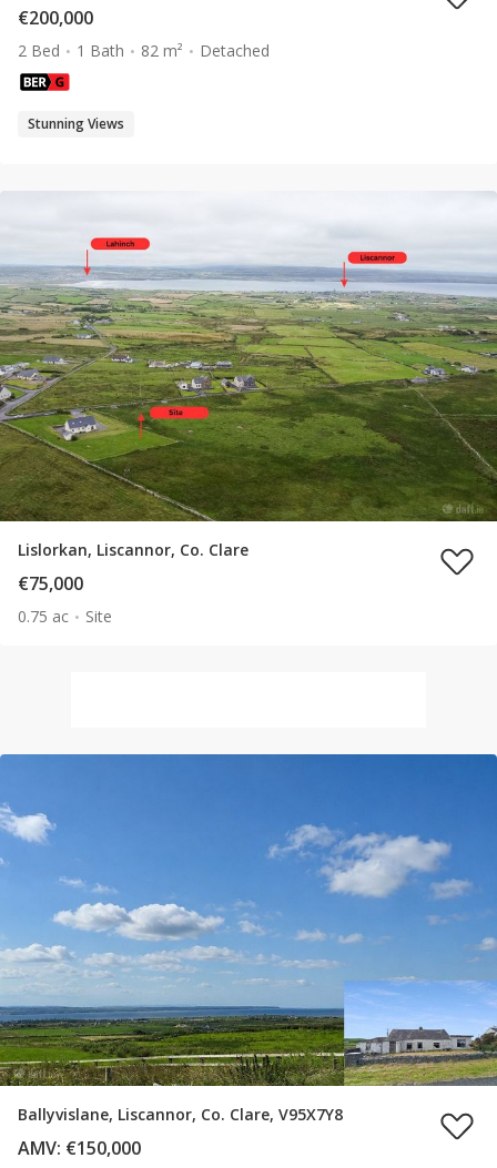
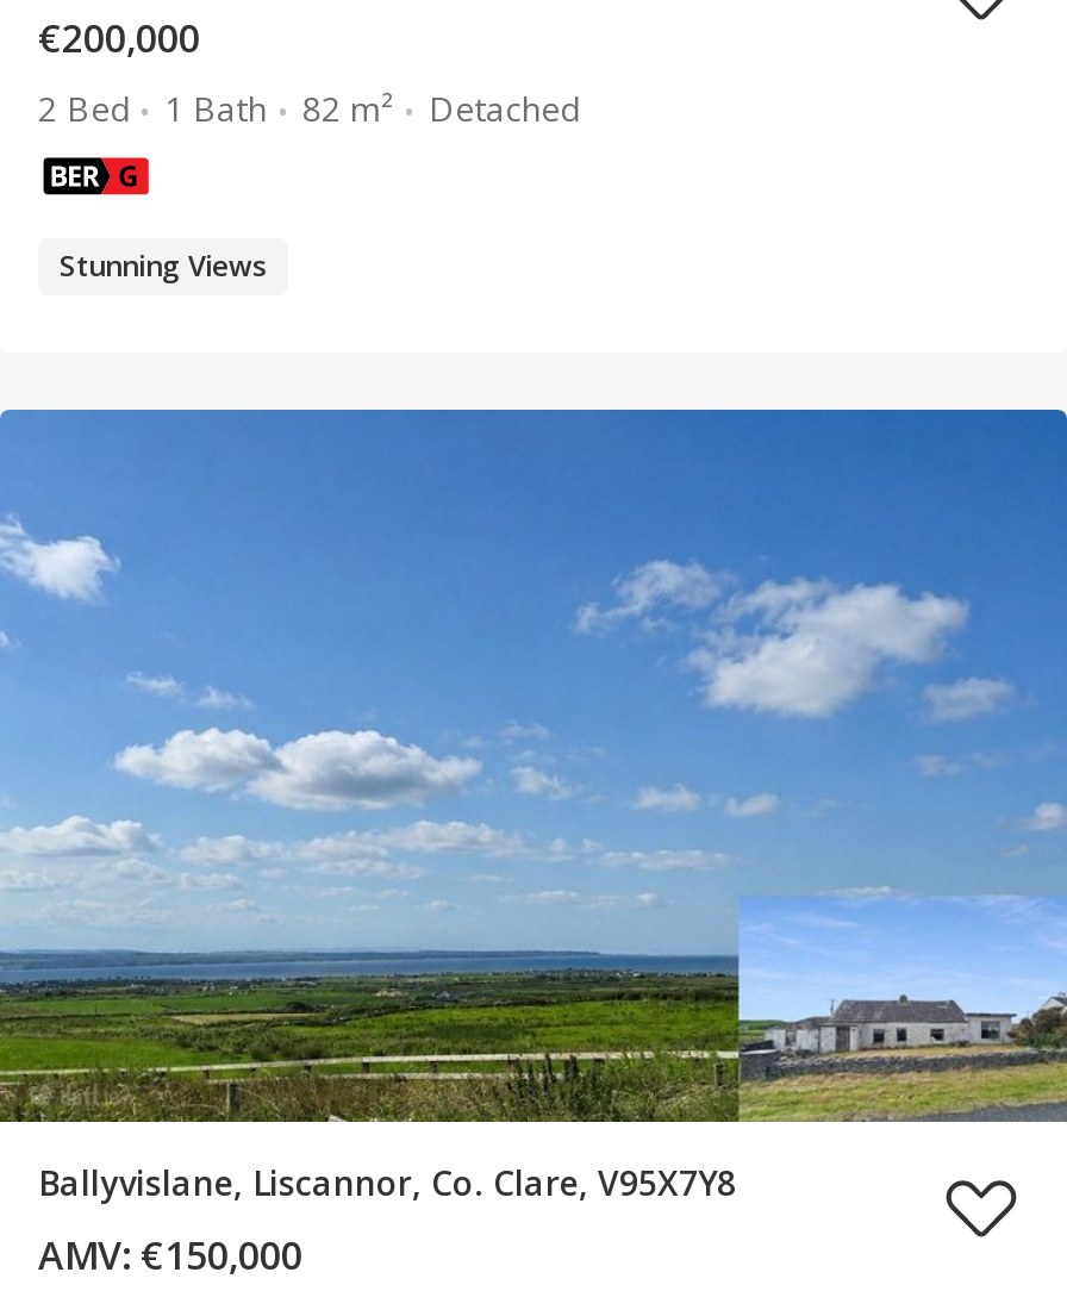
[3,191,494,627] [image] | Lislorkan, Liscannor, Co. Clare | €75,000 | 0.75 ac | Site -> none

